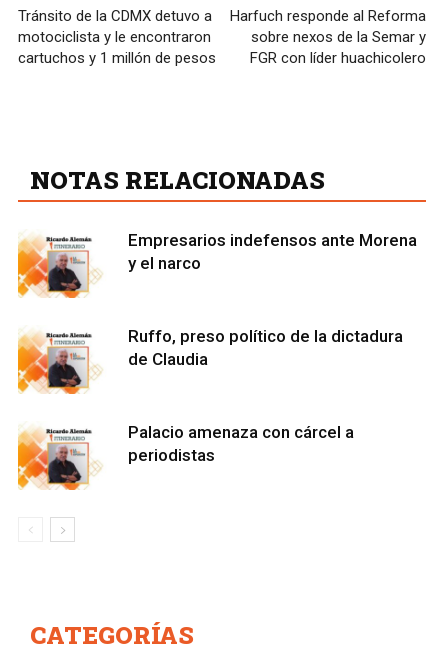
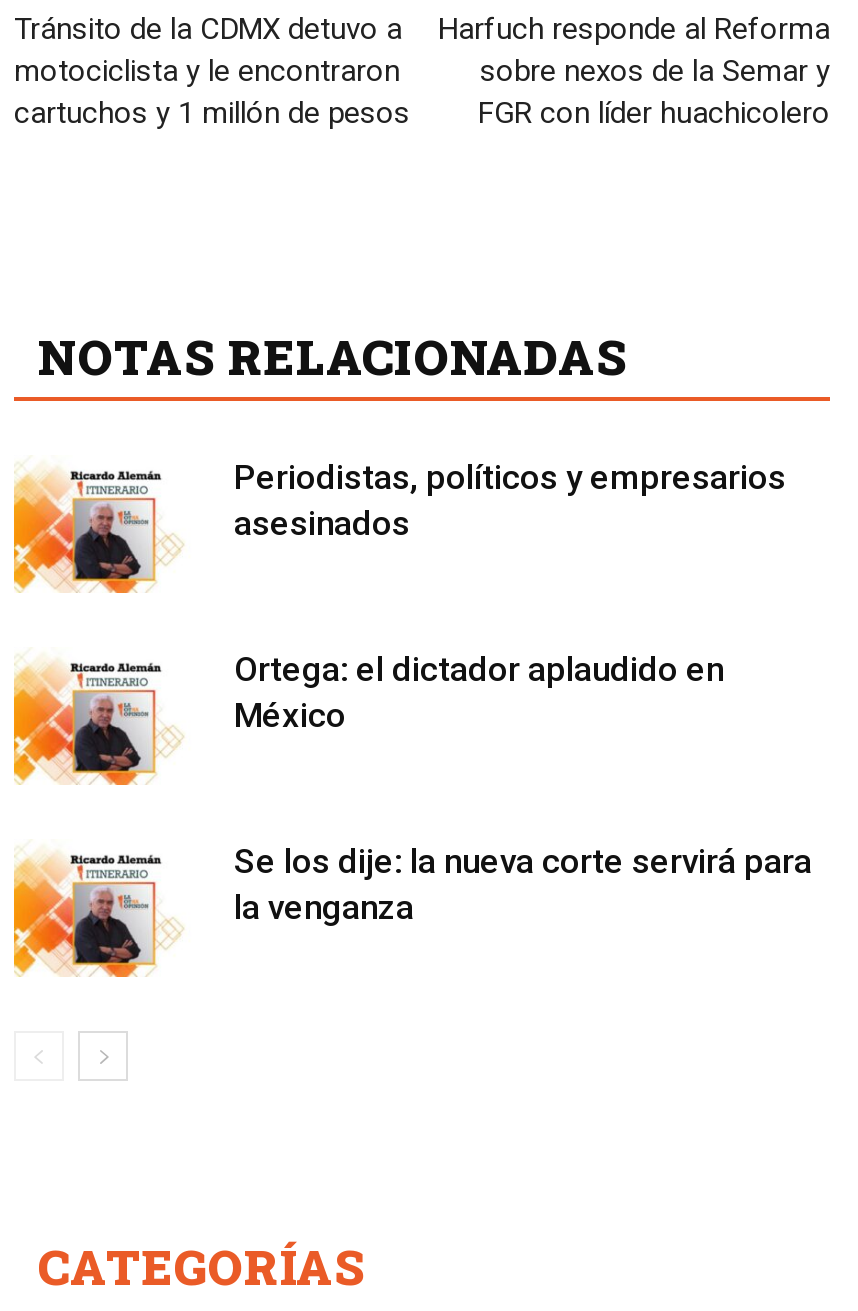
[128,230,417,273] Empresarios indefensos ante Morena | y el narco -> [234,457,786,543] Periodistas, políticos y empresarios | asesinados
[128,326,403,369] Ruffo, preso político de la dictadura | de Claudia -> [234,649,724,735] Ortega: el dictador aplaudido en | México
[128,422,354,465] Palacio amenaza con cárcel a | periodistas -> [234,841,812,927] Se los dije: la nueva corte servirá para | la venganza

